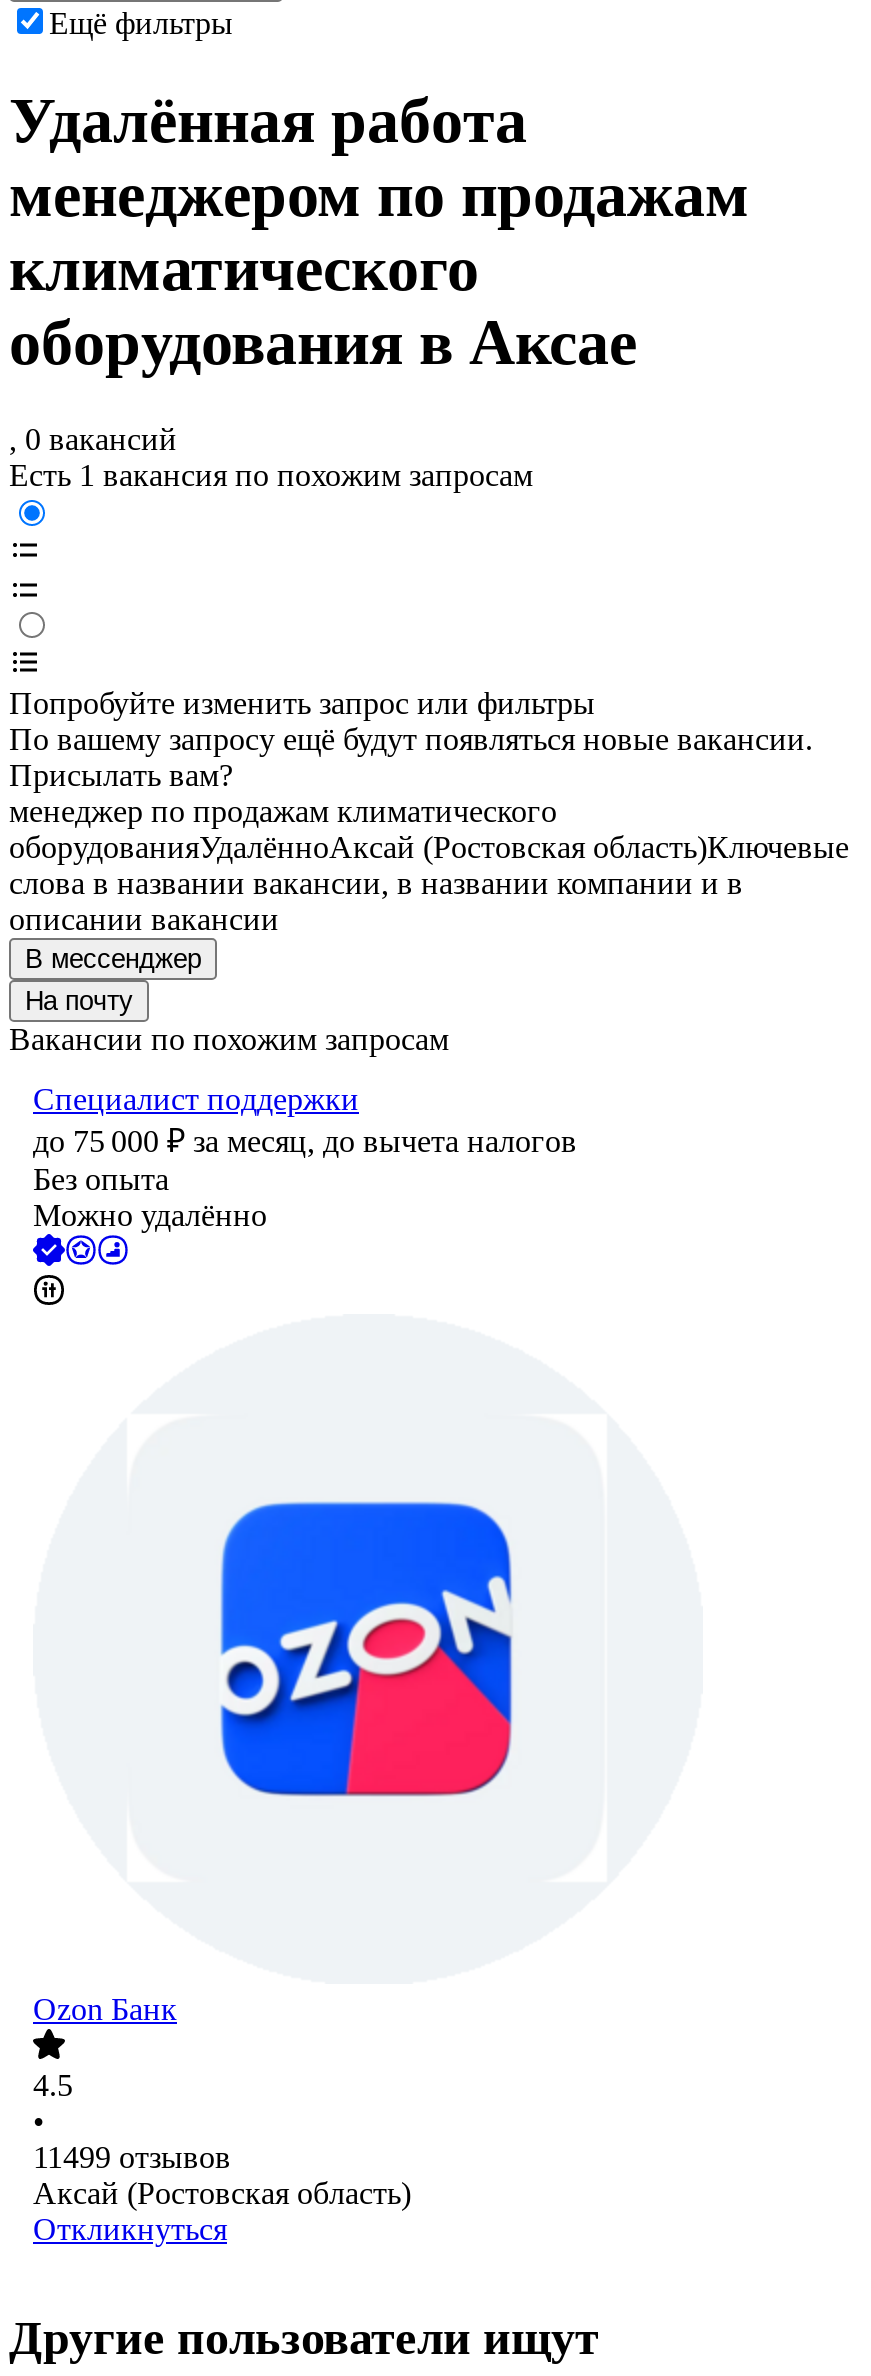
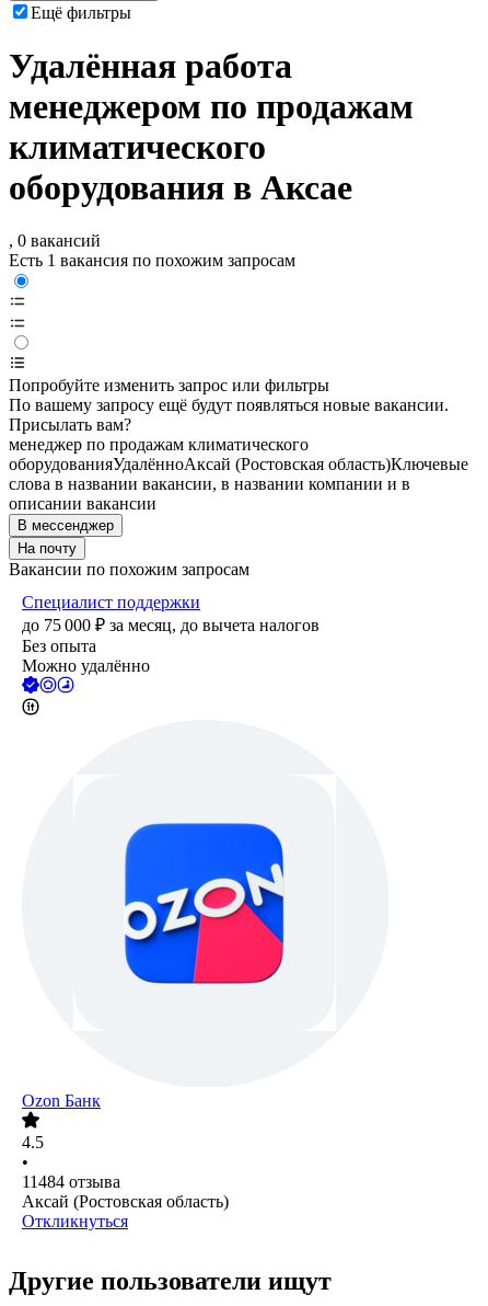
[33,2141,231,2175] 11499 отзывов -> [22,1173,120,1192] 11484 отзыва

